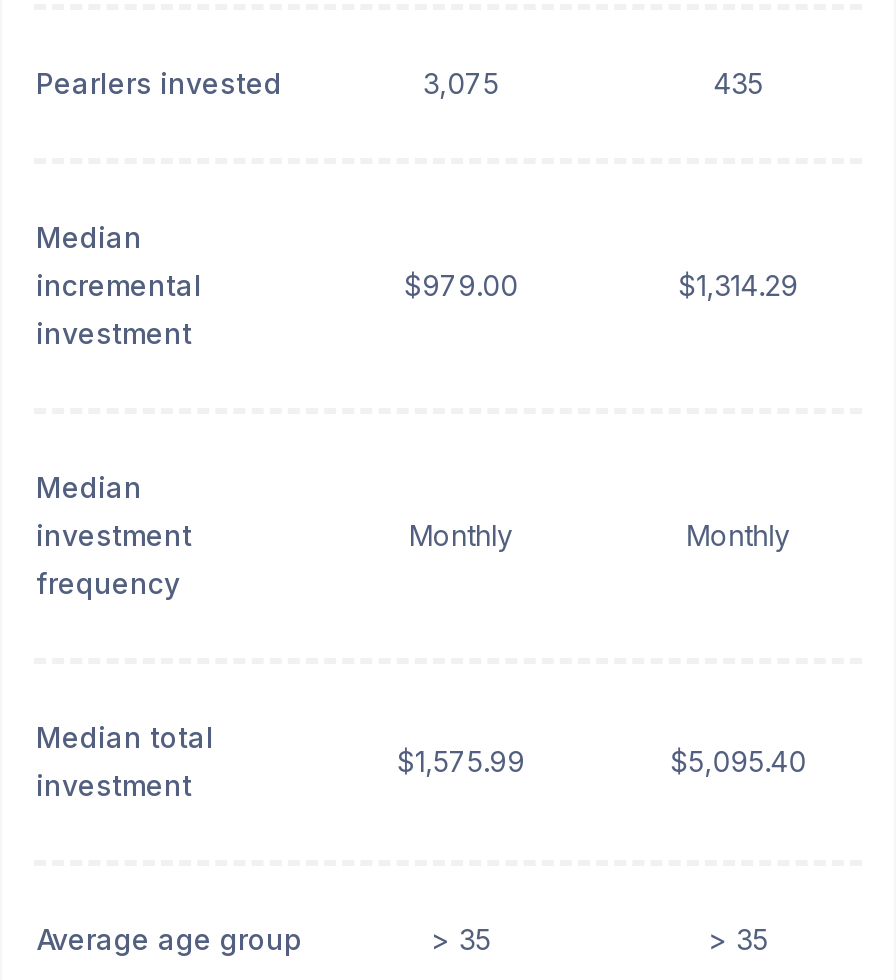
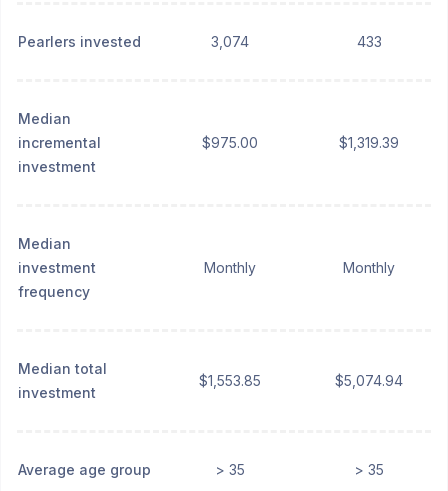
[423,66,499,100] 3,075 -> [211,33,249,50] 3,074
[713,66,763,100] 435 -> [357,33,382,50] 433
[404,268,518,302] $979.00 -> [202,134,258,151] $975.00
[678,268,798,302] $1,314.29 -> [339,134,399,151] $1,319.39
[397,744,525,778] $1,575.99 -> [199,372,261,389] $1,553.85
[670,744,806,778] $5,095.40 -> [335,372,403,389] $5,074.94

